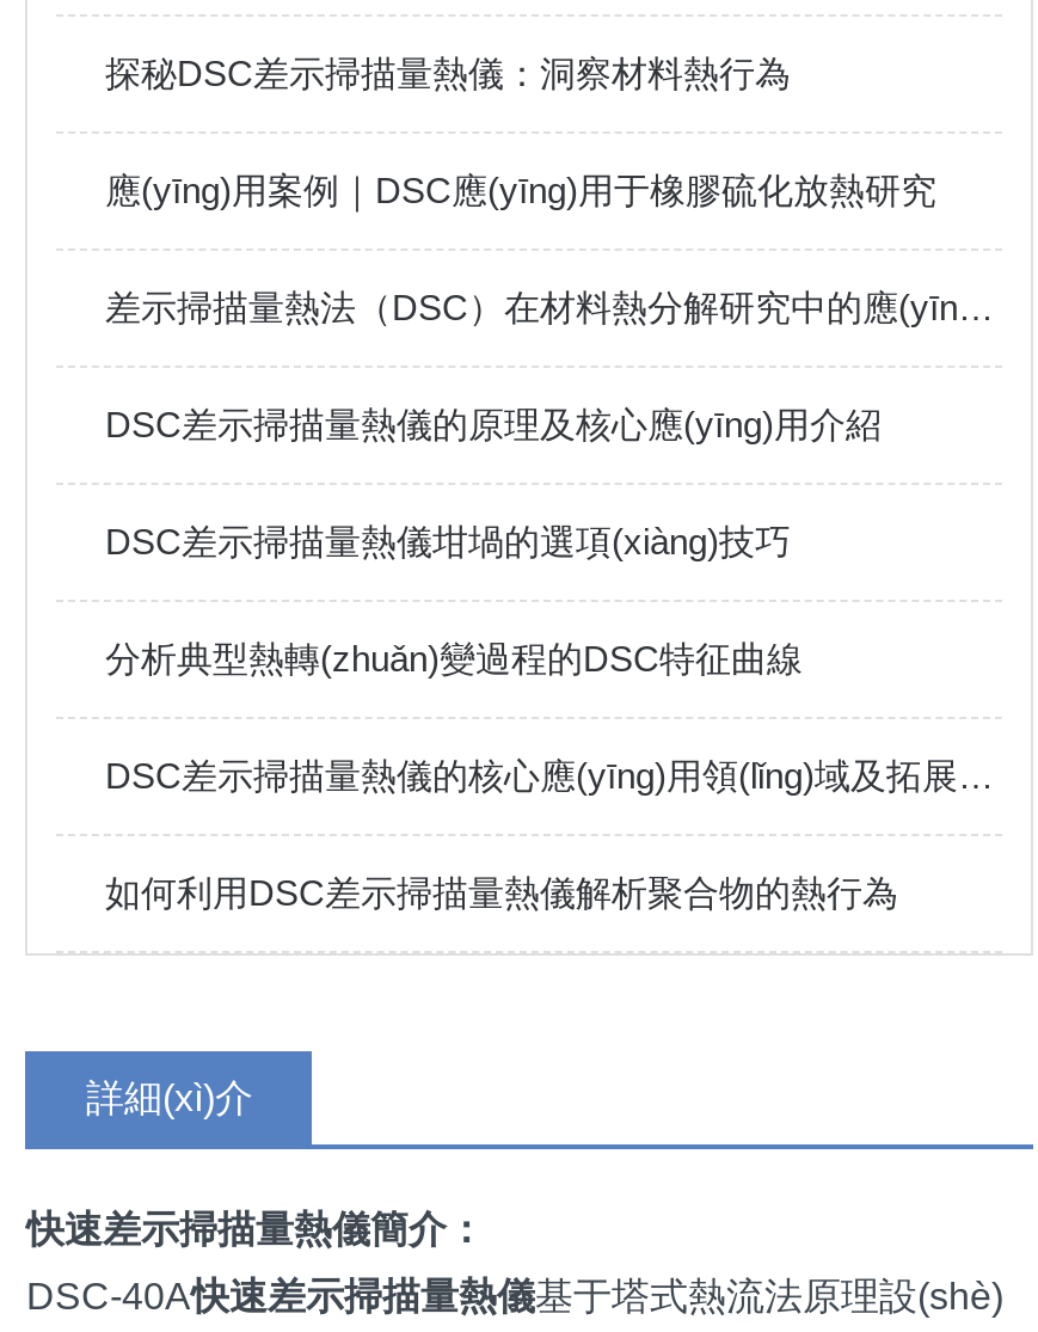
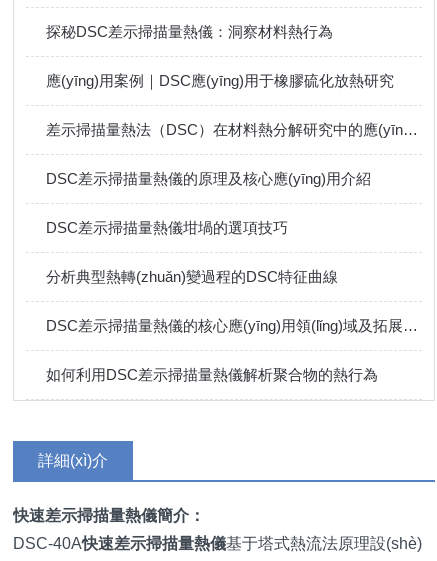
[105,521,791,561] DSC差示掃描量熱儀坩堝的選項(xiàng)技巧 -> [46,219,288,236] DSC差示掃描量熱儀坩堝的選項技巧

